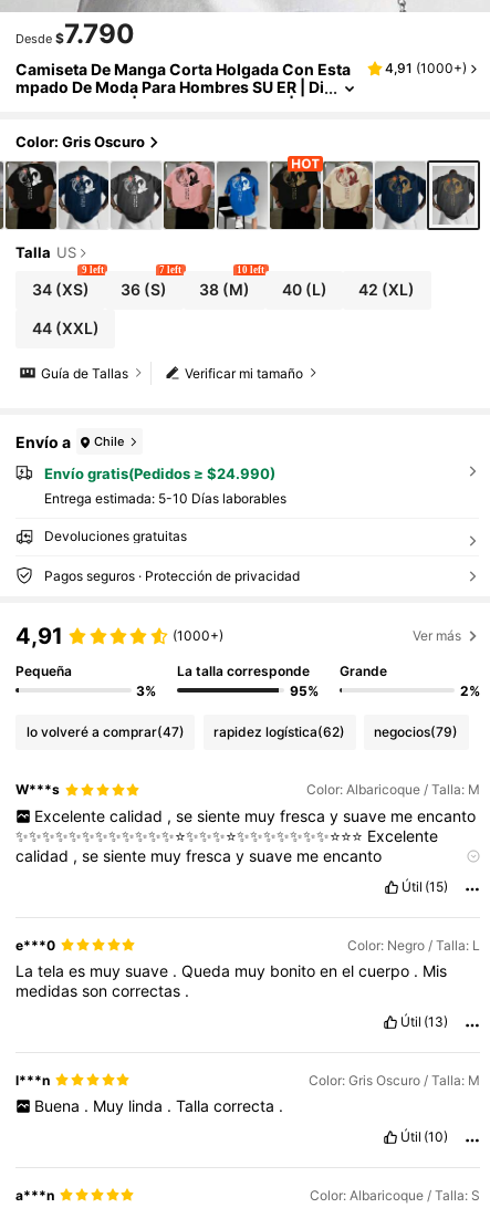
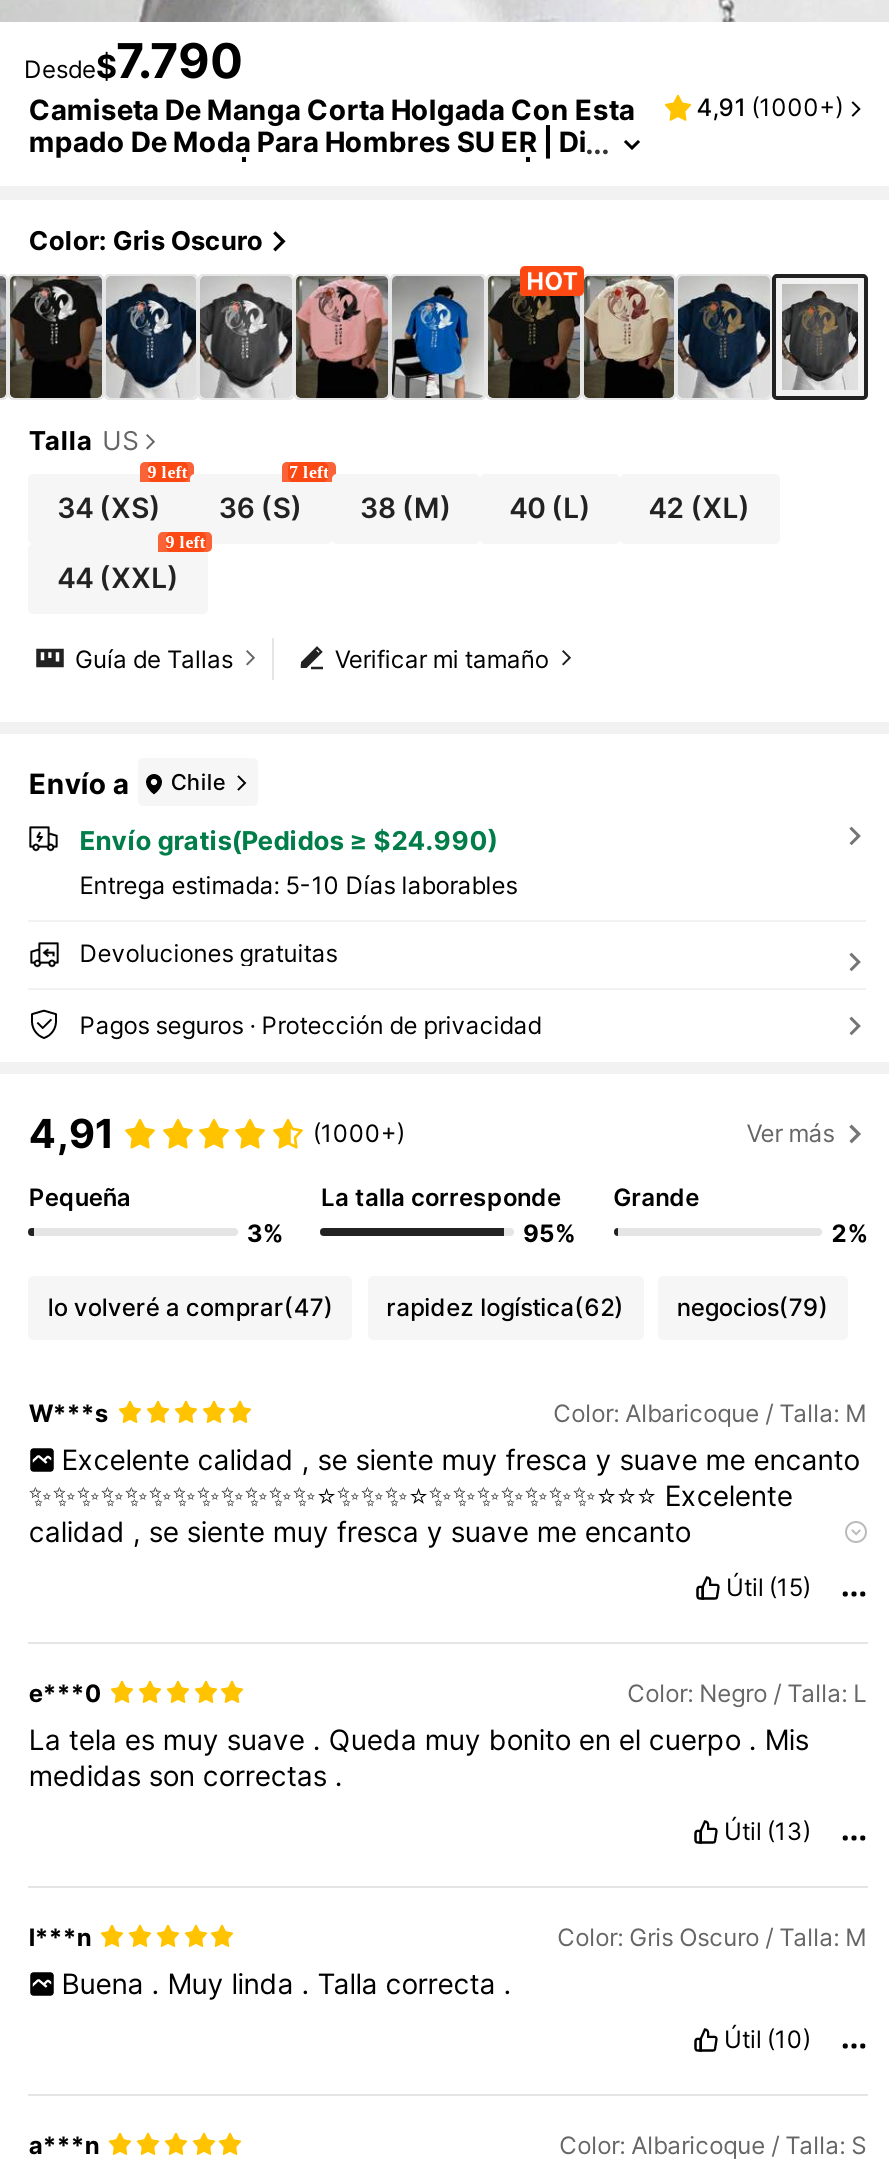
[237,264,264,275] 10 left -> none
none -> [166,532,206,552] 9 left

